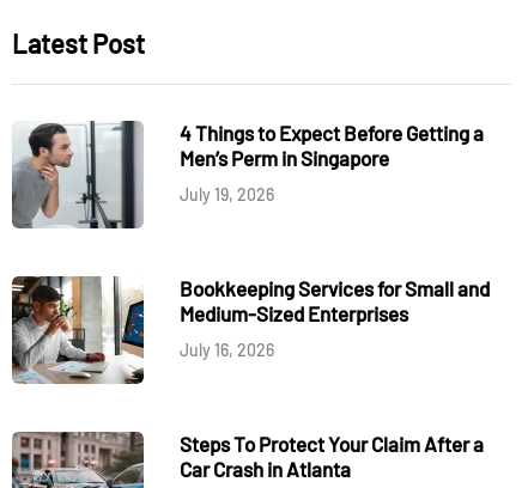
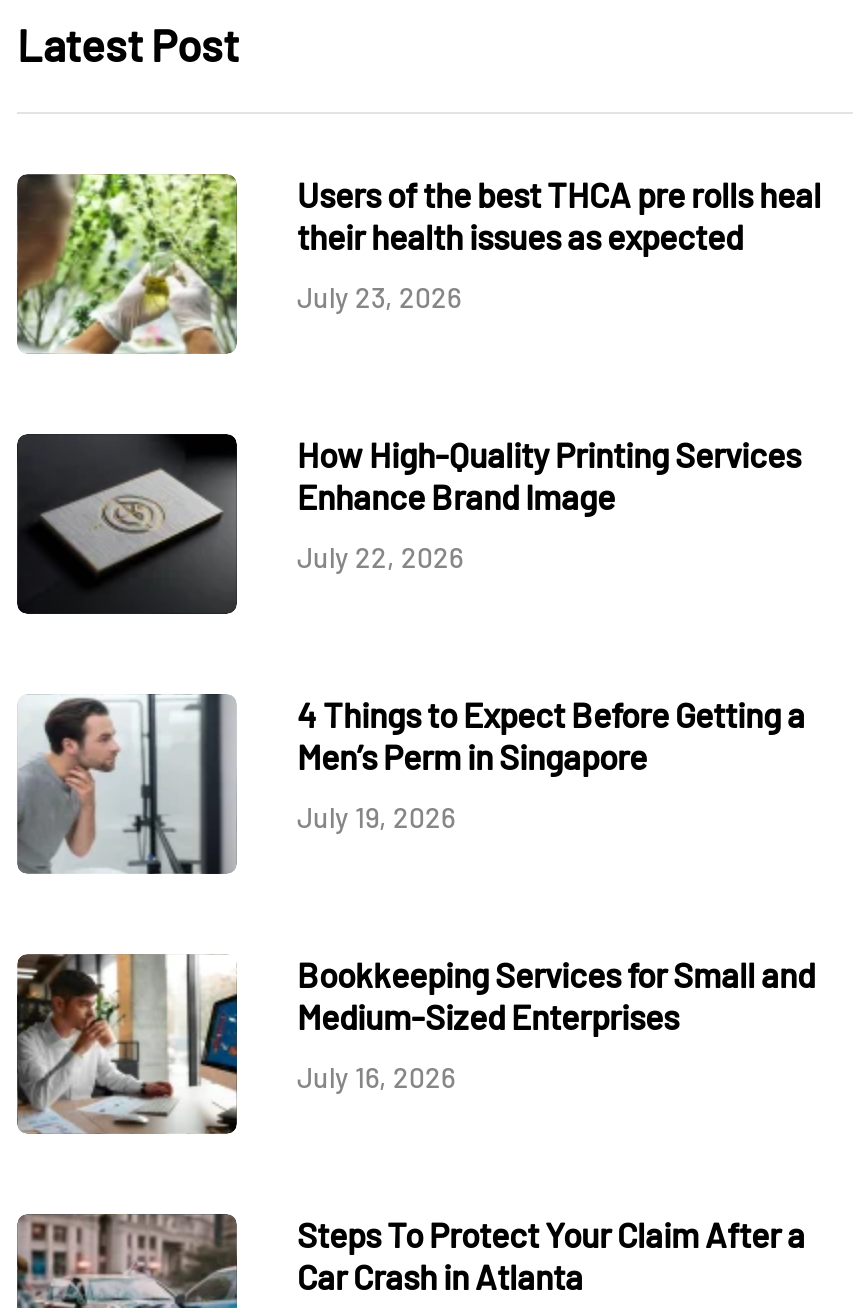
none -> [15,172,821,356] [image] | Users of the best THCA pre rolls heal | their health issues as expected | July 23, 2026
none -> [17,432,801,616] [image] | How High-Quality Printing Services | Enhance Brand Image | July 22, 2026

